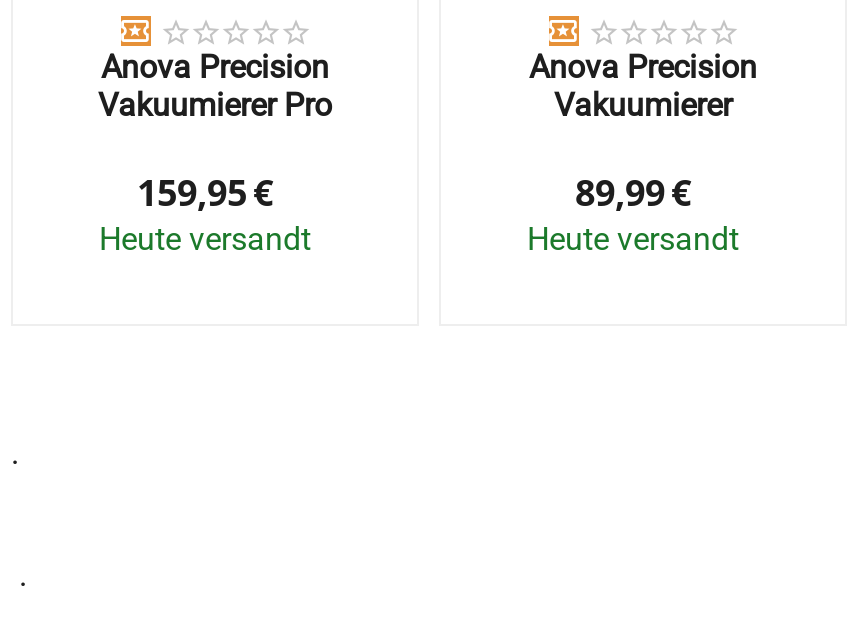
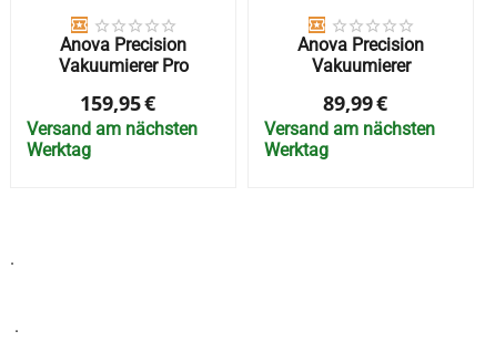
[99,219,311,257] Heute versandt -> [27,118,198,161] Versand am nächsten | Werktag
[527,219,739,257] Heute versandt -> [264,118,435,161] Versand am nächsten | Werktag

